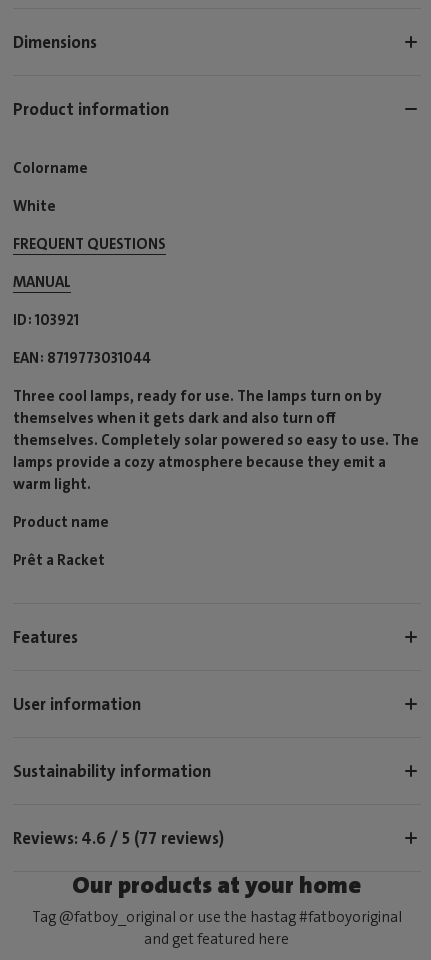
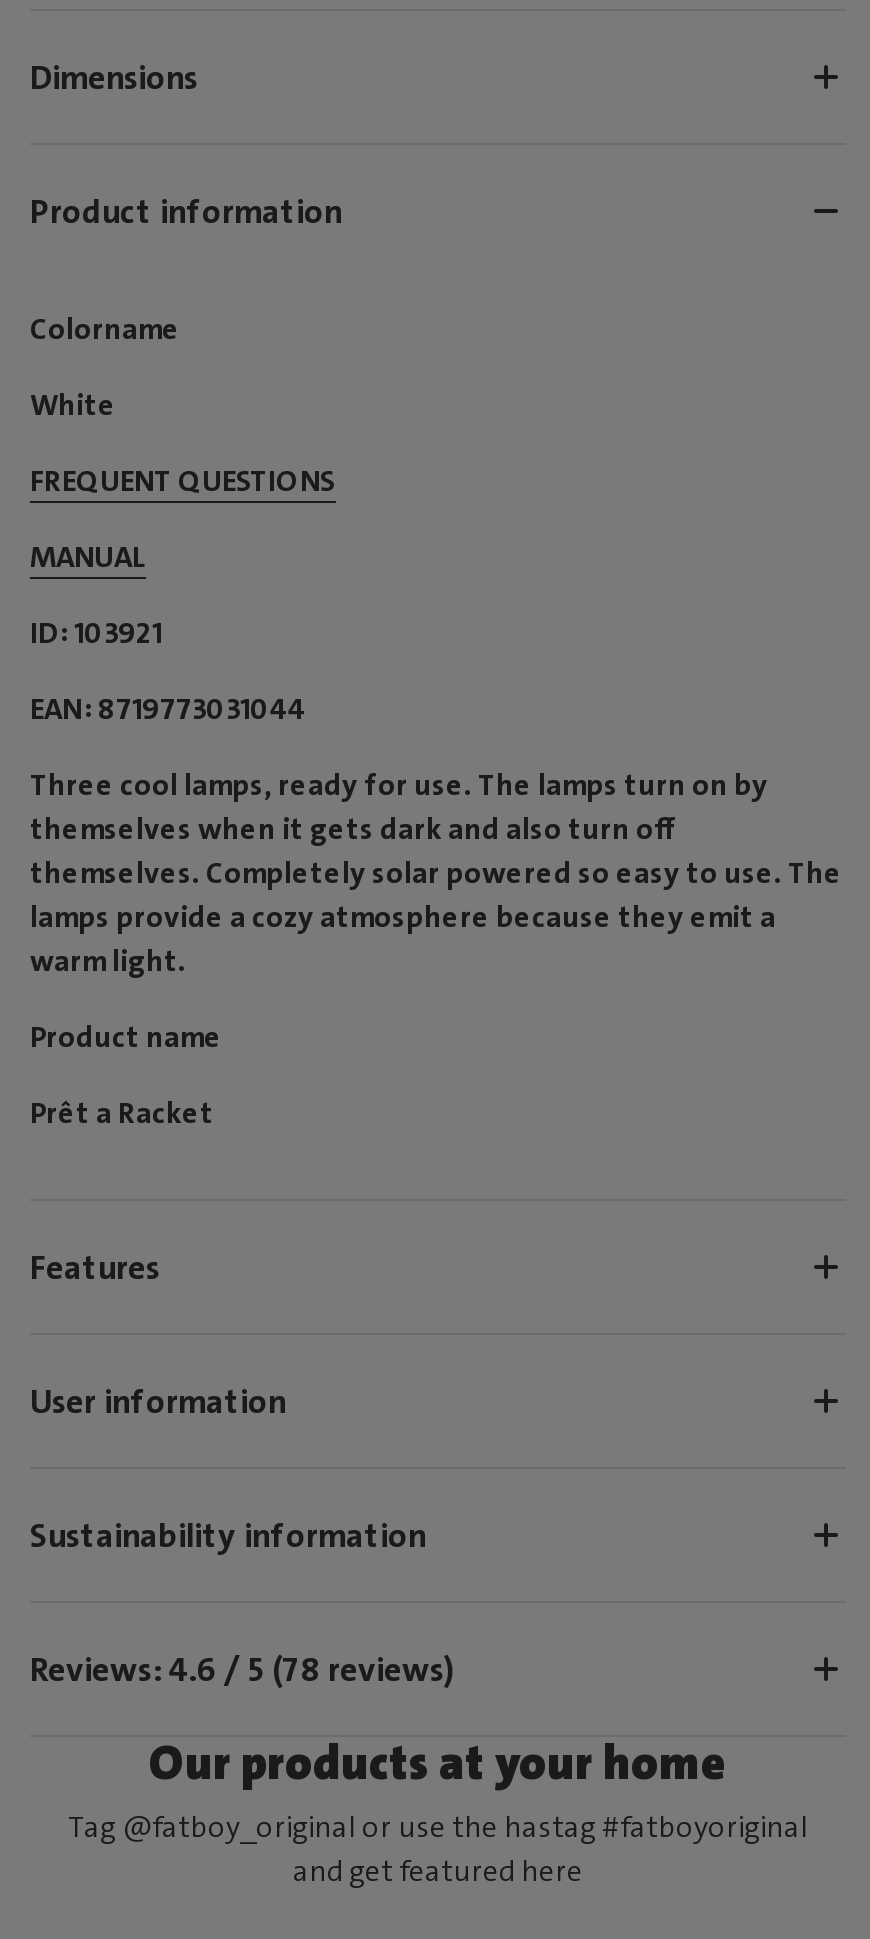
[13,827,224,849] Reviews: 4.6 / 5 (77 reviews) -> [30,1647,454,1691] Reviews: 4.6 / 5 (78 reviews)

